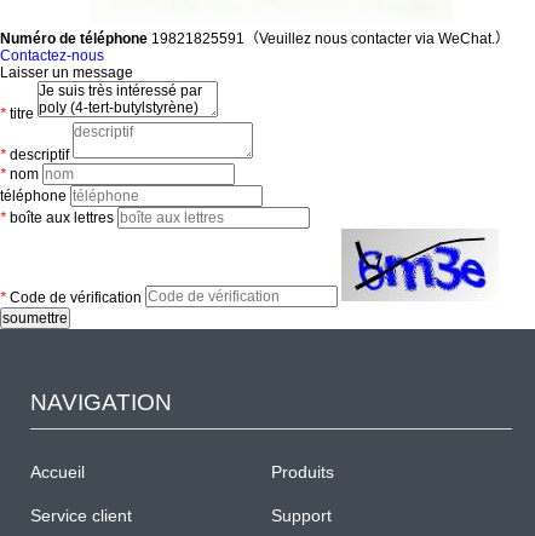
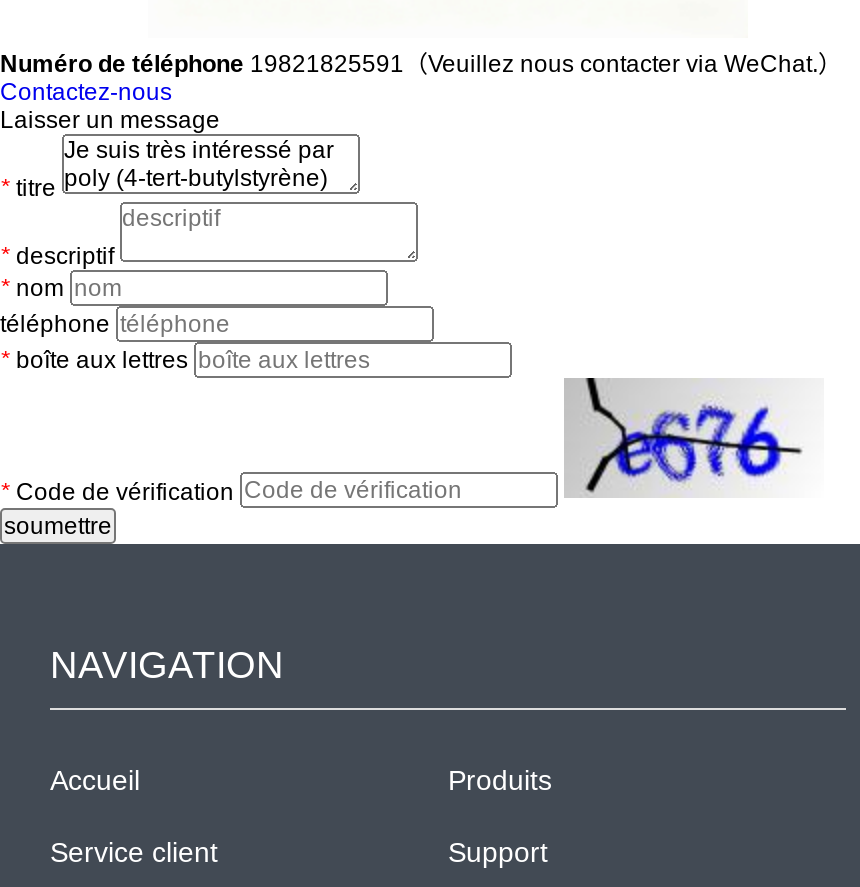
[353,230,488,298] [image] -> [584,376,804,494] [image]

